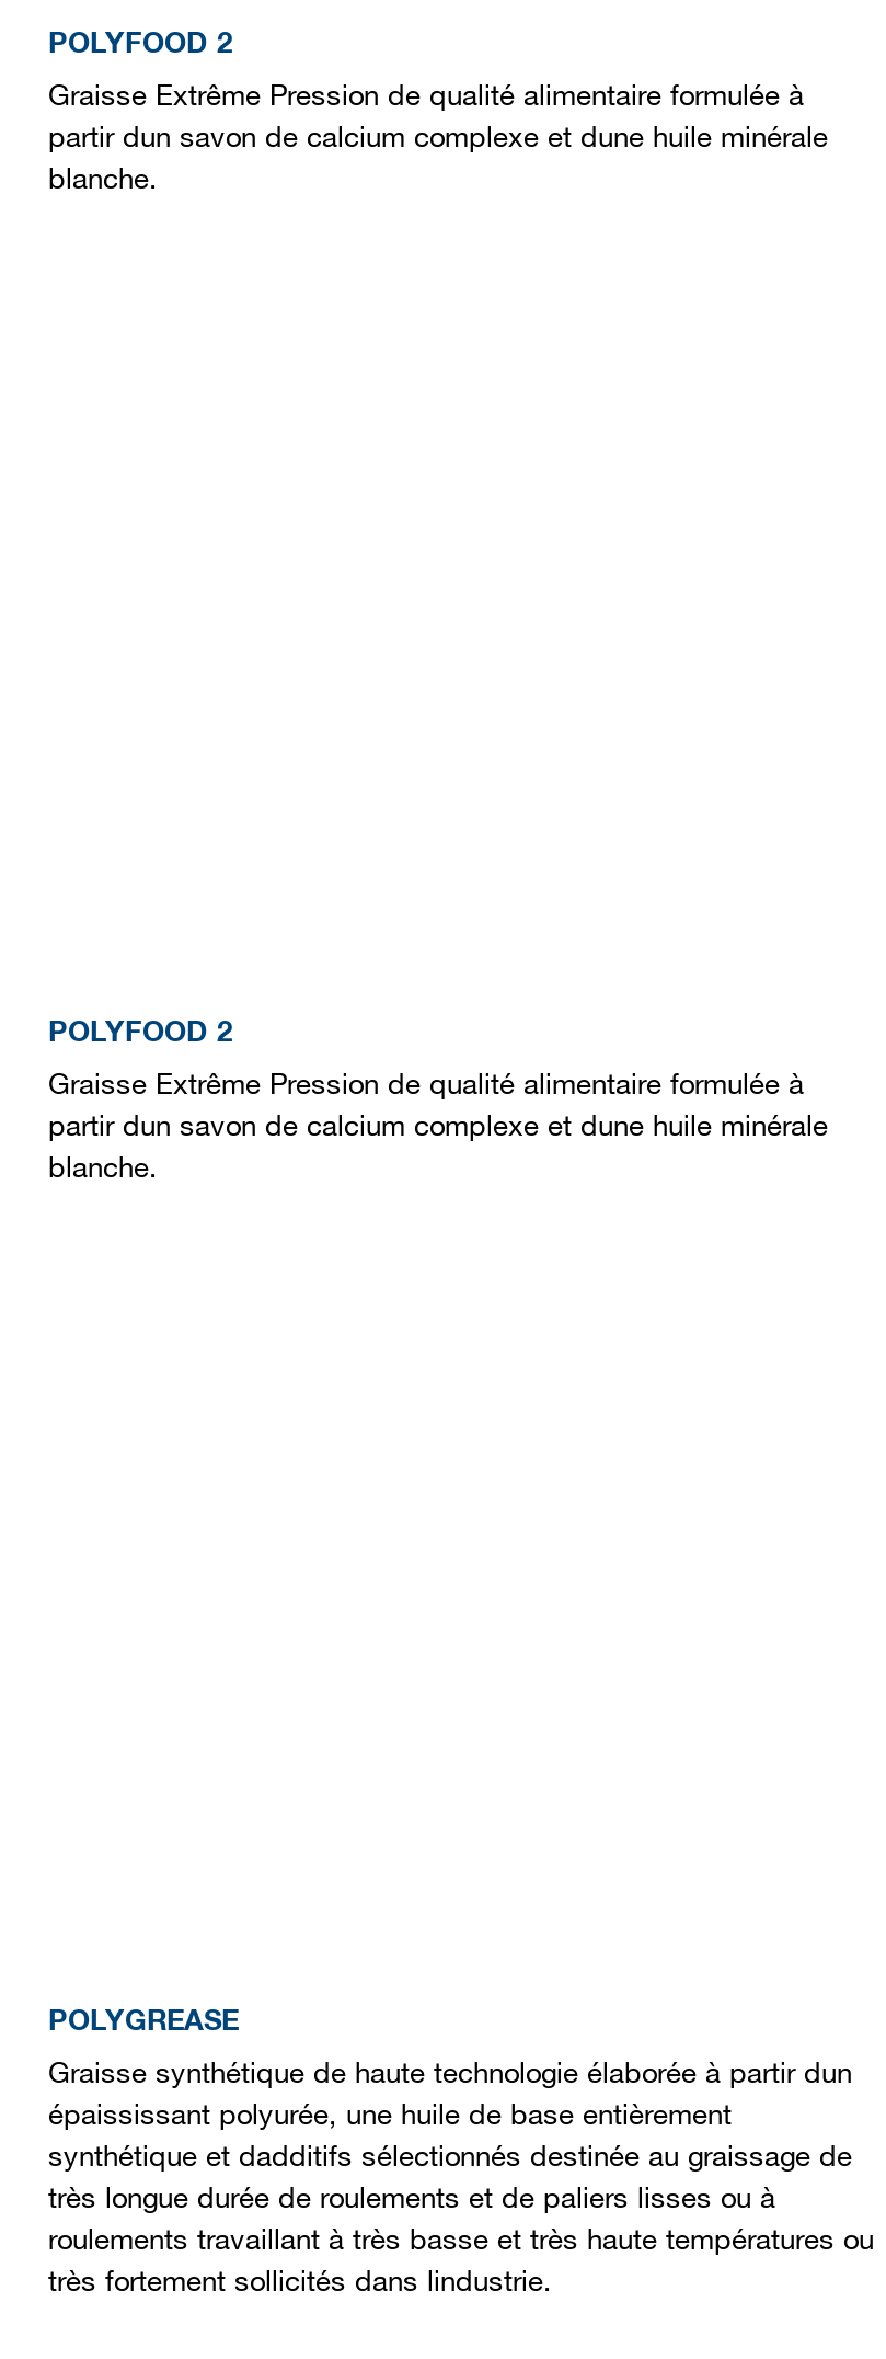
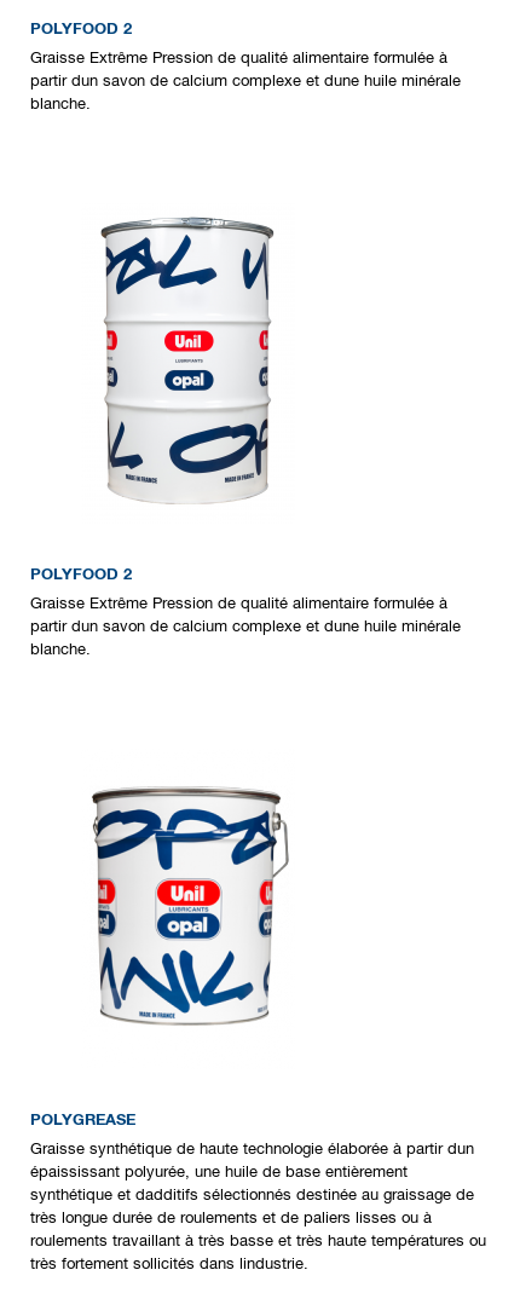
none -> [100,217,275,504] [image]
none -> [91,786,290,1026] [image]

